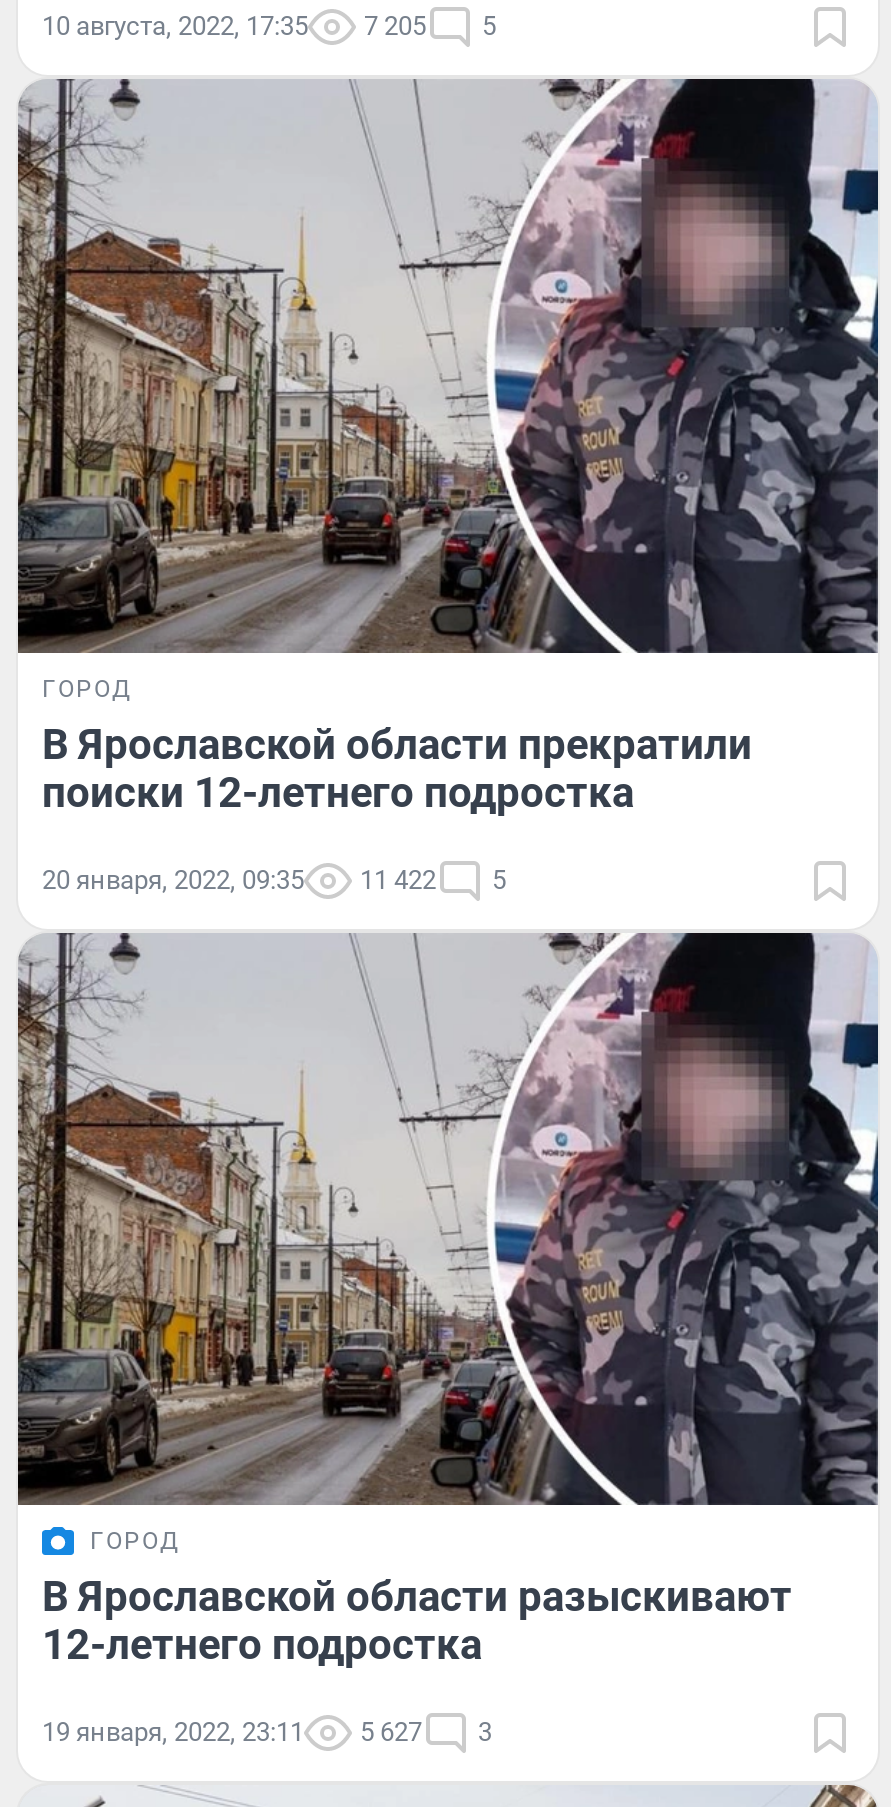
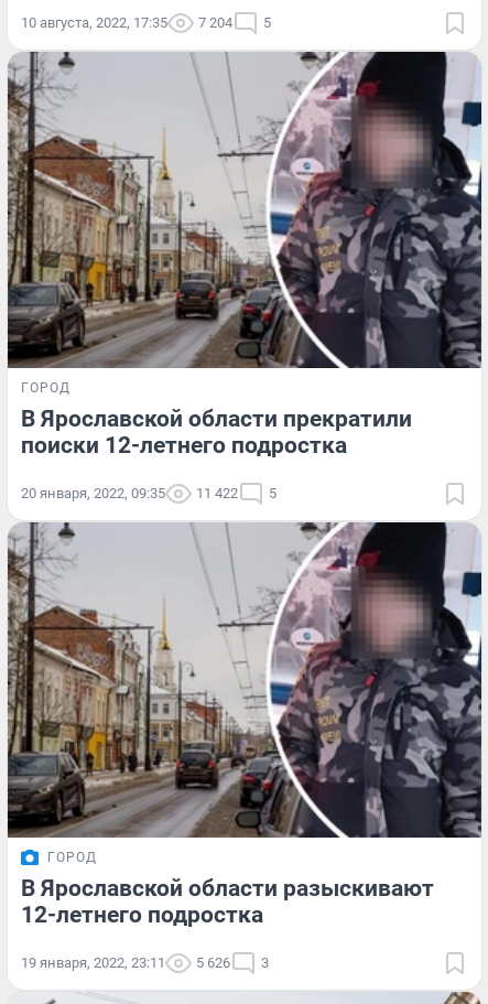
[42,11,496,41] 10 августа, 2022, 17:35 7 205 5 -> [21,14,271,31] 10 августа, 2022, 17:35 7 204 5
[42,1717,492,1747] 19 января, 2022, 23:11 5 627 3 -> [21,955,269,971] 19 января, 2022, 23:11 5 626 3

